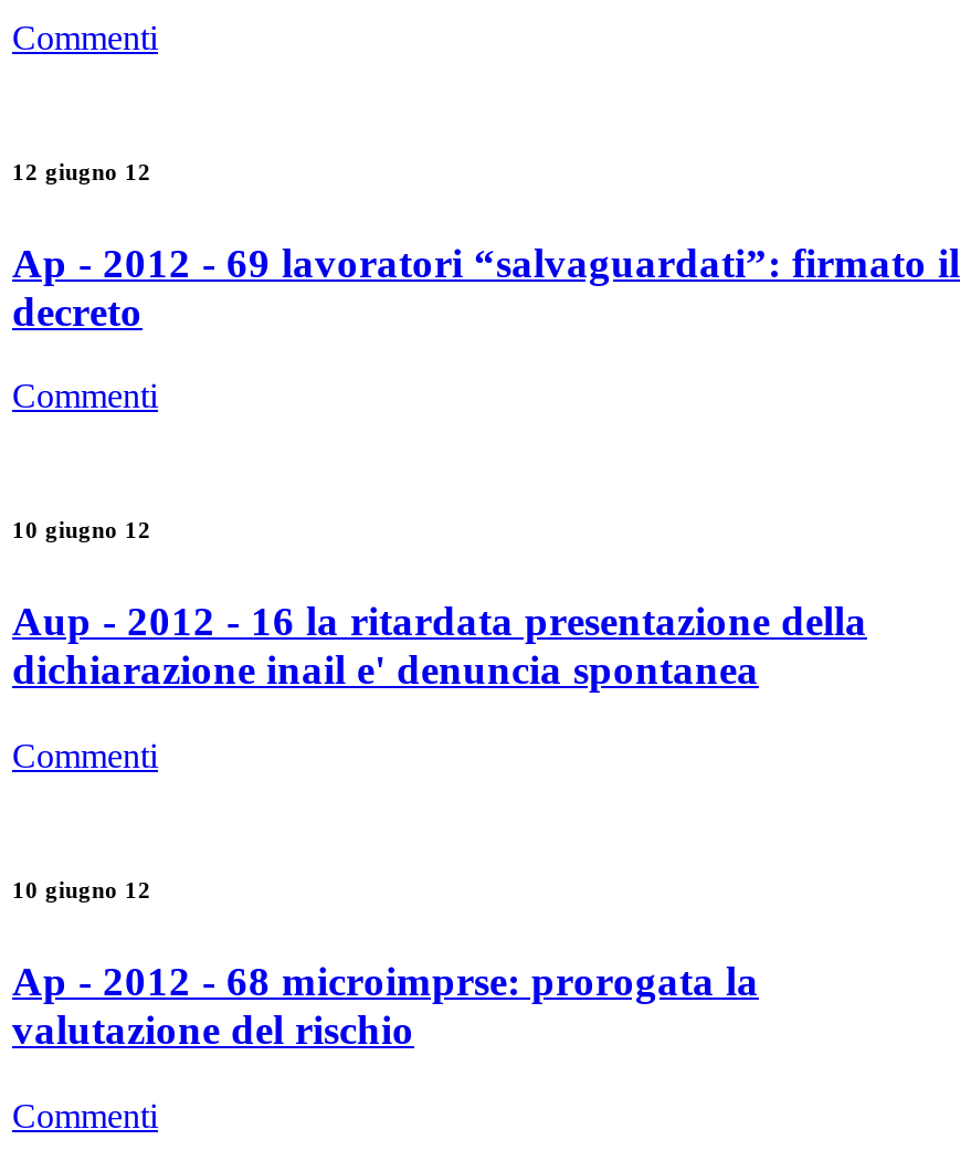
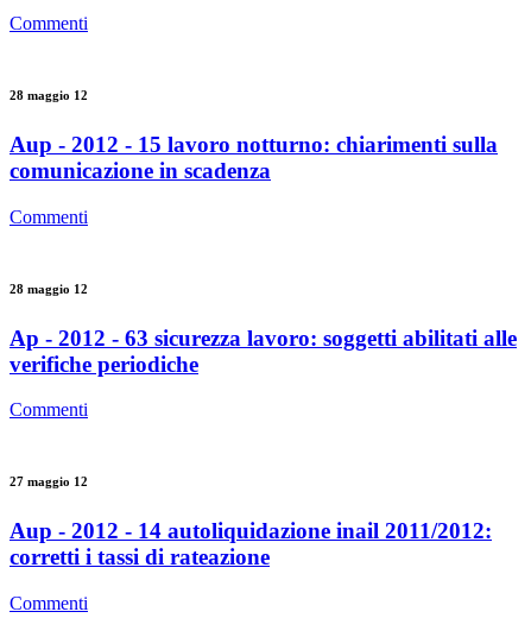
[12,157,151,184] 12 giugno 12 -> [10,88,88,102] 28 maggio 12
[12,239,960,334] Ap - 2012 - 69 lavoratori “salvaguardati”: firmato il | decreto -> [10,132,498,183] Aup - 2012 - 15 lavoro notturno: chiarimenti sulla | comunicazione in scadenza
[12,517,151,543] 10 giugno 12 -> [10,281,88,296] 28 maggio 12
[12,598,867,693] Aup - 2012 - 16 la ritardata presentazione della | dichiarazione inail e' denuncia spontanea -> [10,325,517,376] Ap - 2012 - 63 sicurezza lavoro: soggetti abilitati alle | verifiche periodiche
[12,876,151,903] 10 giugno 12 -> [10,475,88,489] 27 maggio 12
[12,958,759,1053] Ap - 2012 - 68 microimprse: prorogata la | valutazione del rischio -> [10,519,492,570] Aup - 2012 - 14 autoliquidazione inail 2011/2012: | corretti i tassi di rateazione

